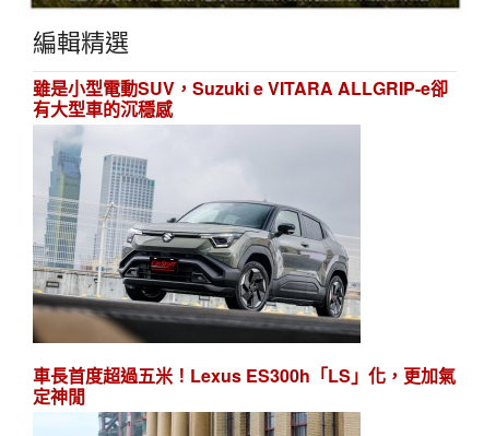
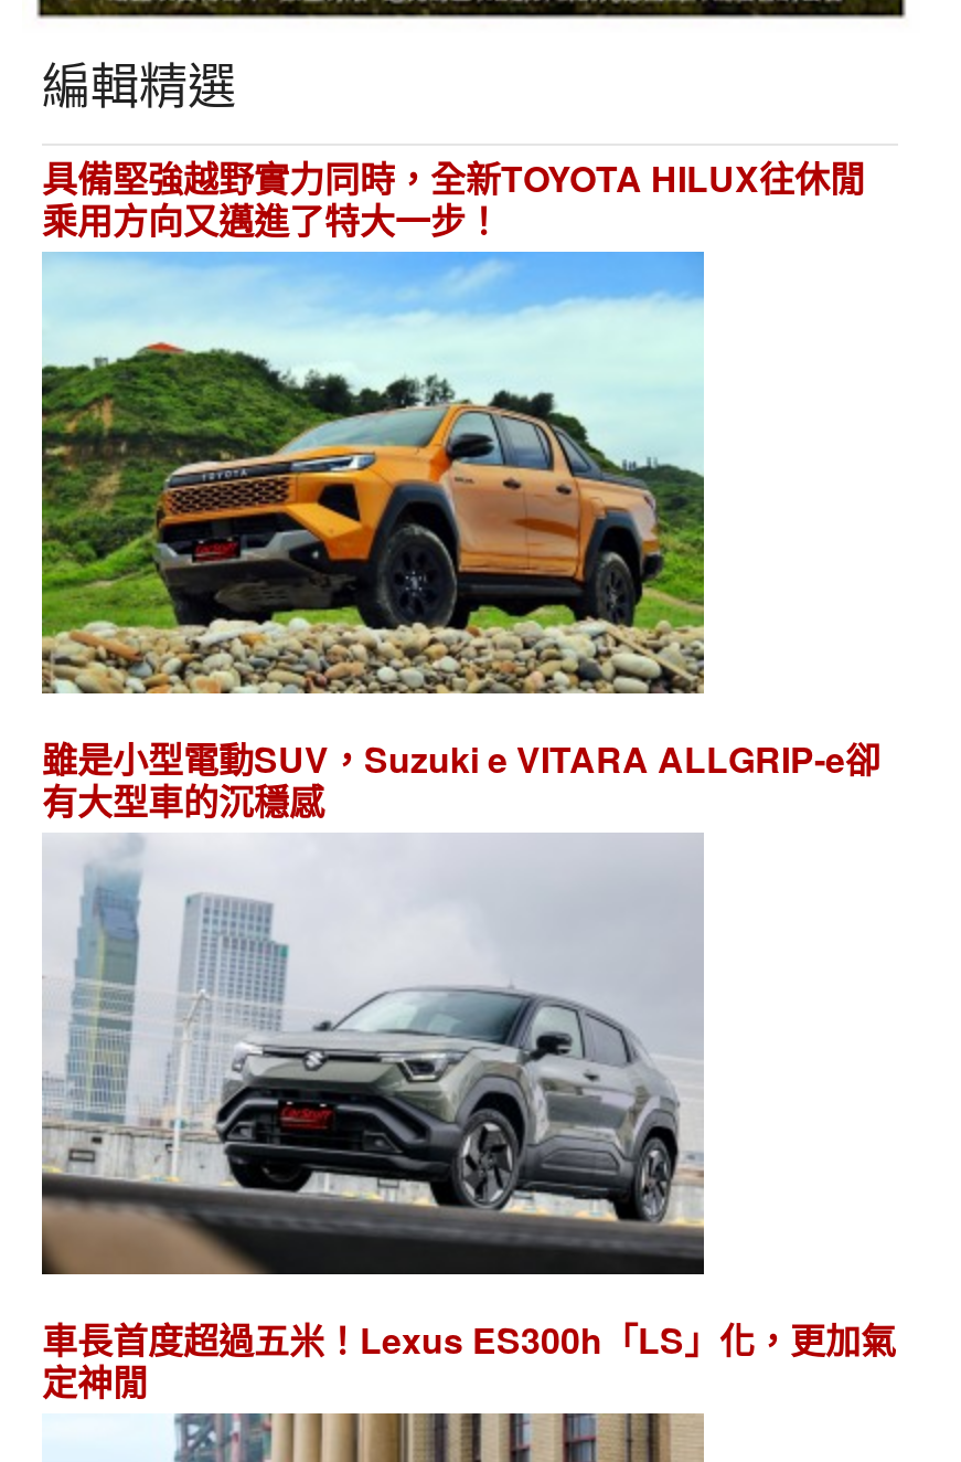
none -> [40,252,706,696] [image]
none -> [42,152,865,245] 具備堅強越野實力同時，全新TOYOTA HILUX往休閒 | 乘用方向又邁進了特大一步！

